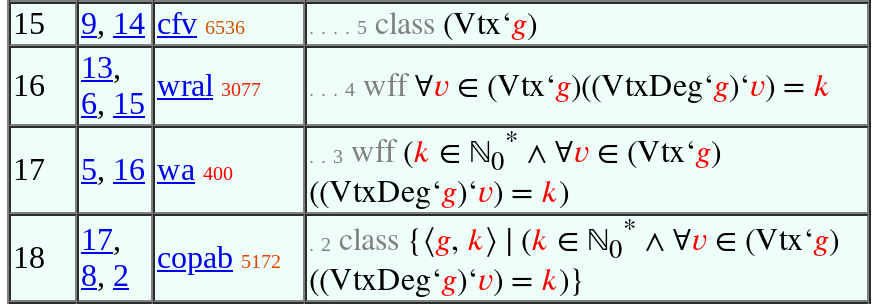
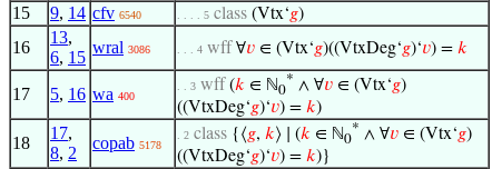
[81,6,245,40] 9, 14 cfv 6536 -> [50,3,141,22] 9, 14 cfv 6540
[157,68,261,102] wral 3077 -> [92,38,150,57] wral 3086
[157,240,281,274] copab 5172 -> [92,133,161,152] copab 5178

